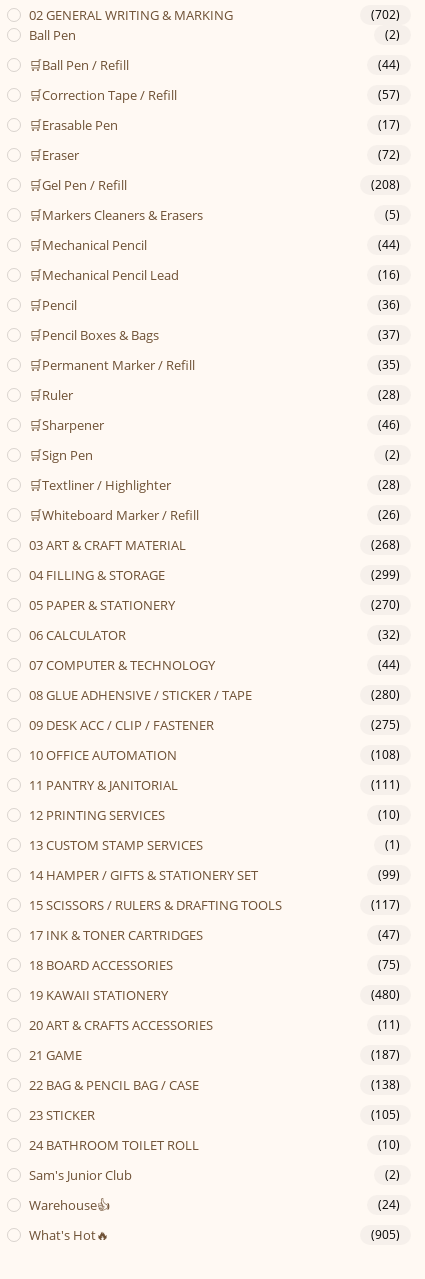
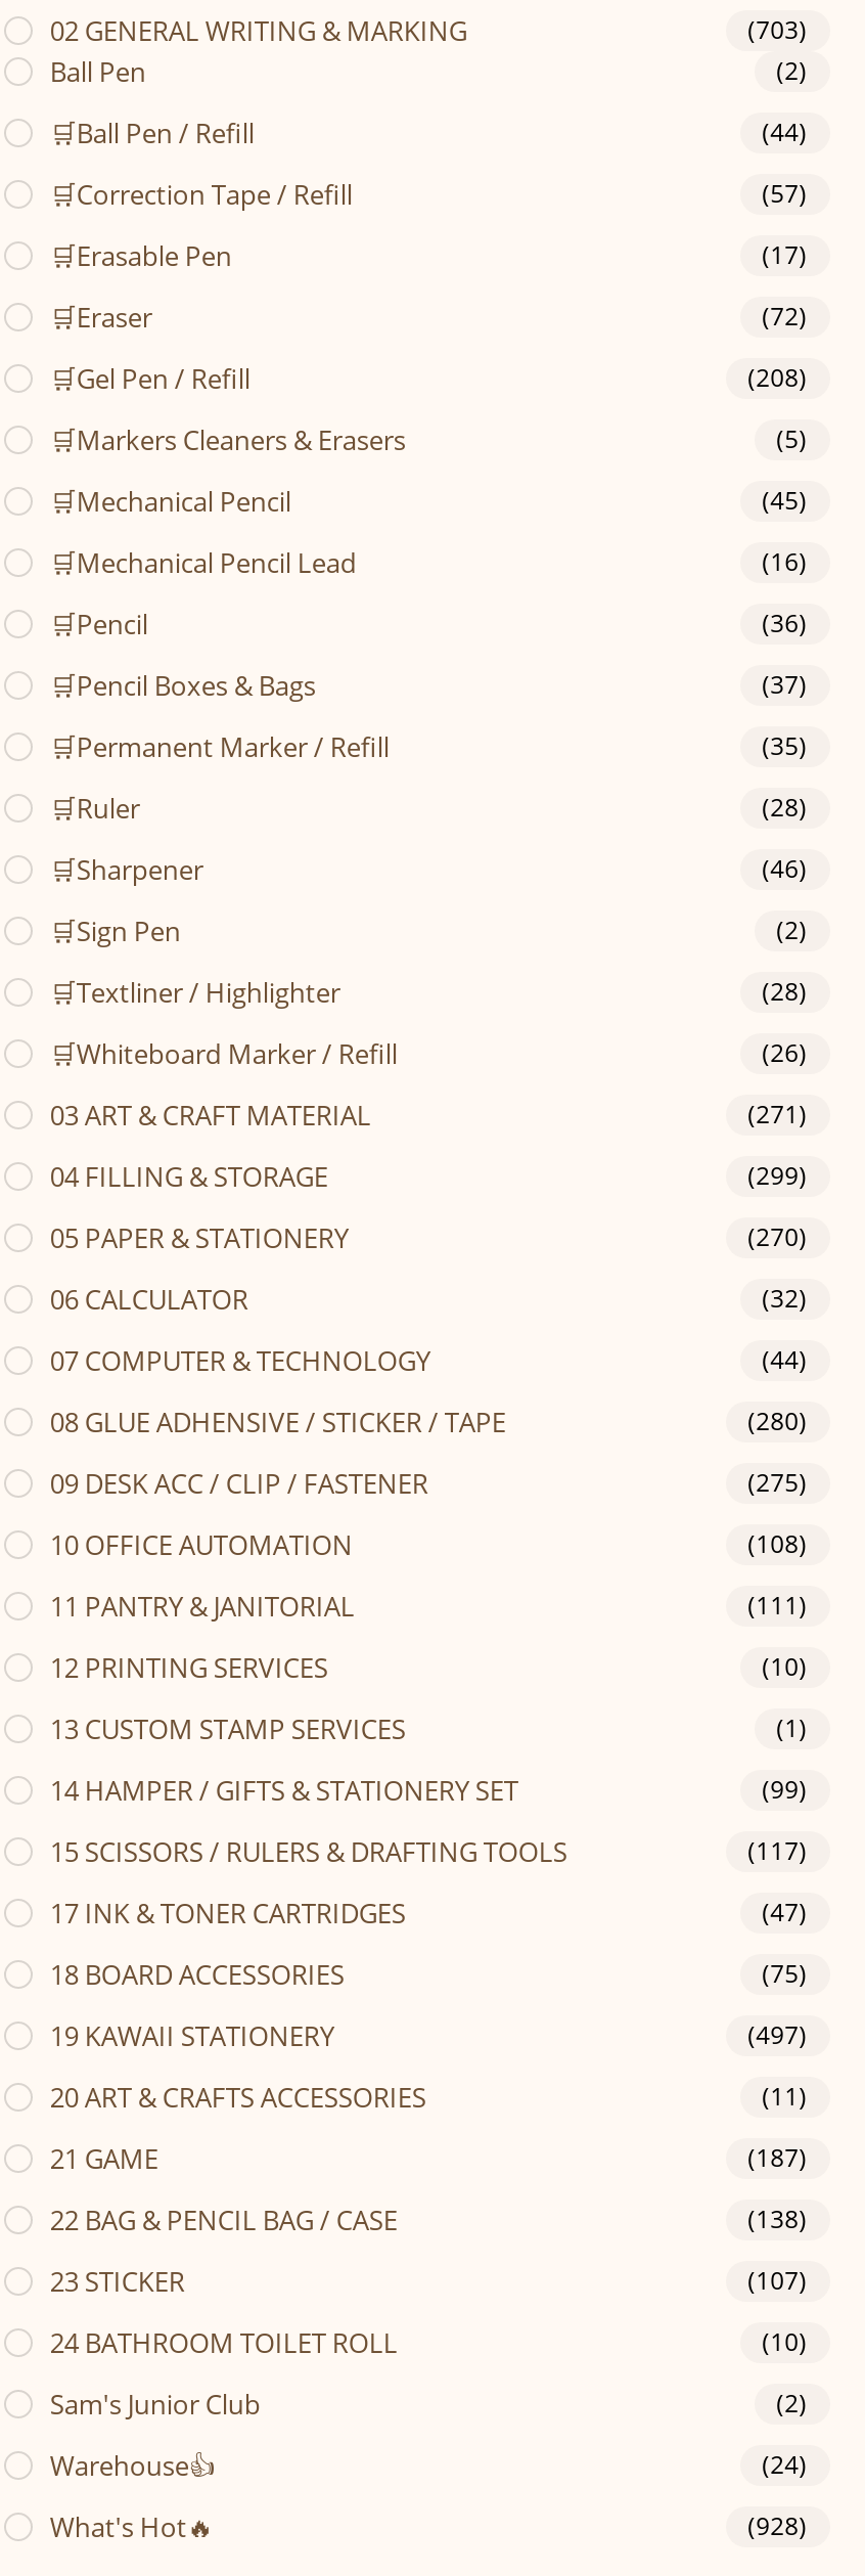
[371,6,400,23] (702) -> [748,13,807,47] (703)
[378,236,400,253] (44) -> [762,483,807,518] (45)
[371,536,400,553] (268) -> [748,1097,807,1132] (271)
[371,986,400,1003] (480) -> [748,2018,807,2053] (497)
[371,1106,400,1123] (105) -> [748,2263,807,2298] (107)
[371,1226,400,1243] (905) -> [748,2509,807,2544] (928)

